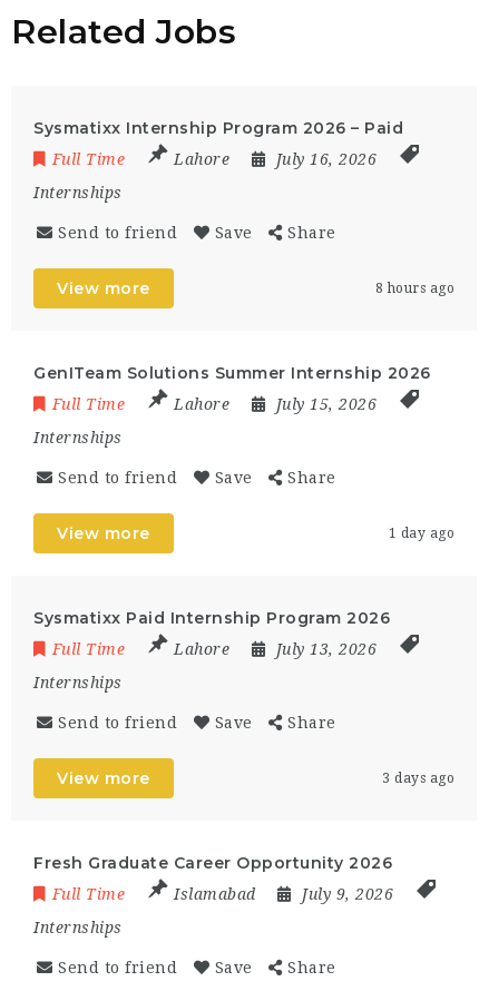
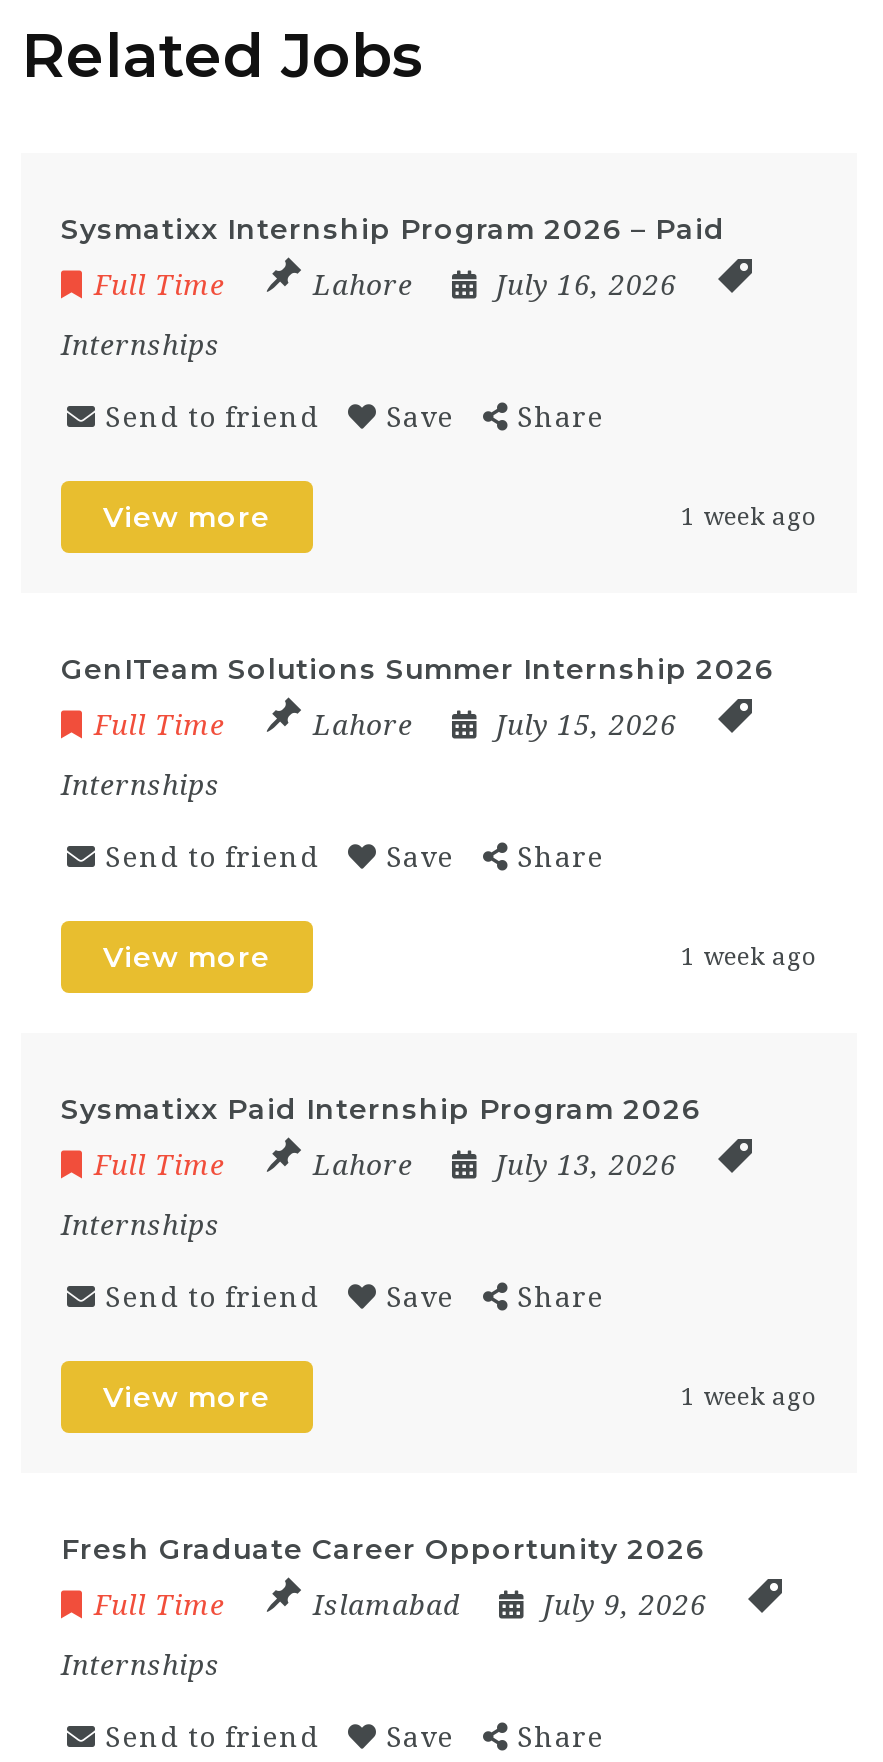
[375,281,454,297] 8 hours ago -> [681,503,817,531] 1 week ago
[388,526,454,541] 1 day ago -> [681,943,817,971] 1 week ago
[382,771,454,786] 3 days ago -> [681,1383,817,1411] 1 week ago

